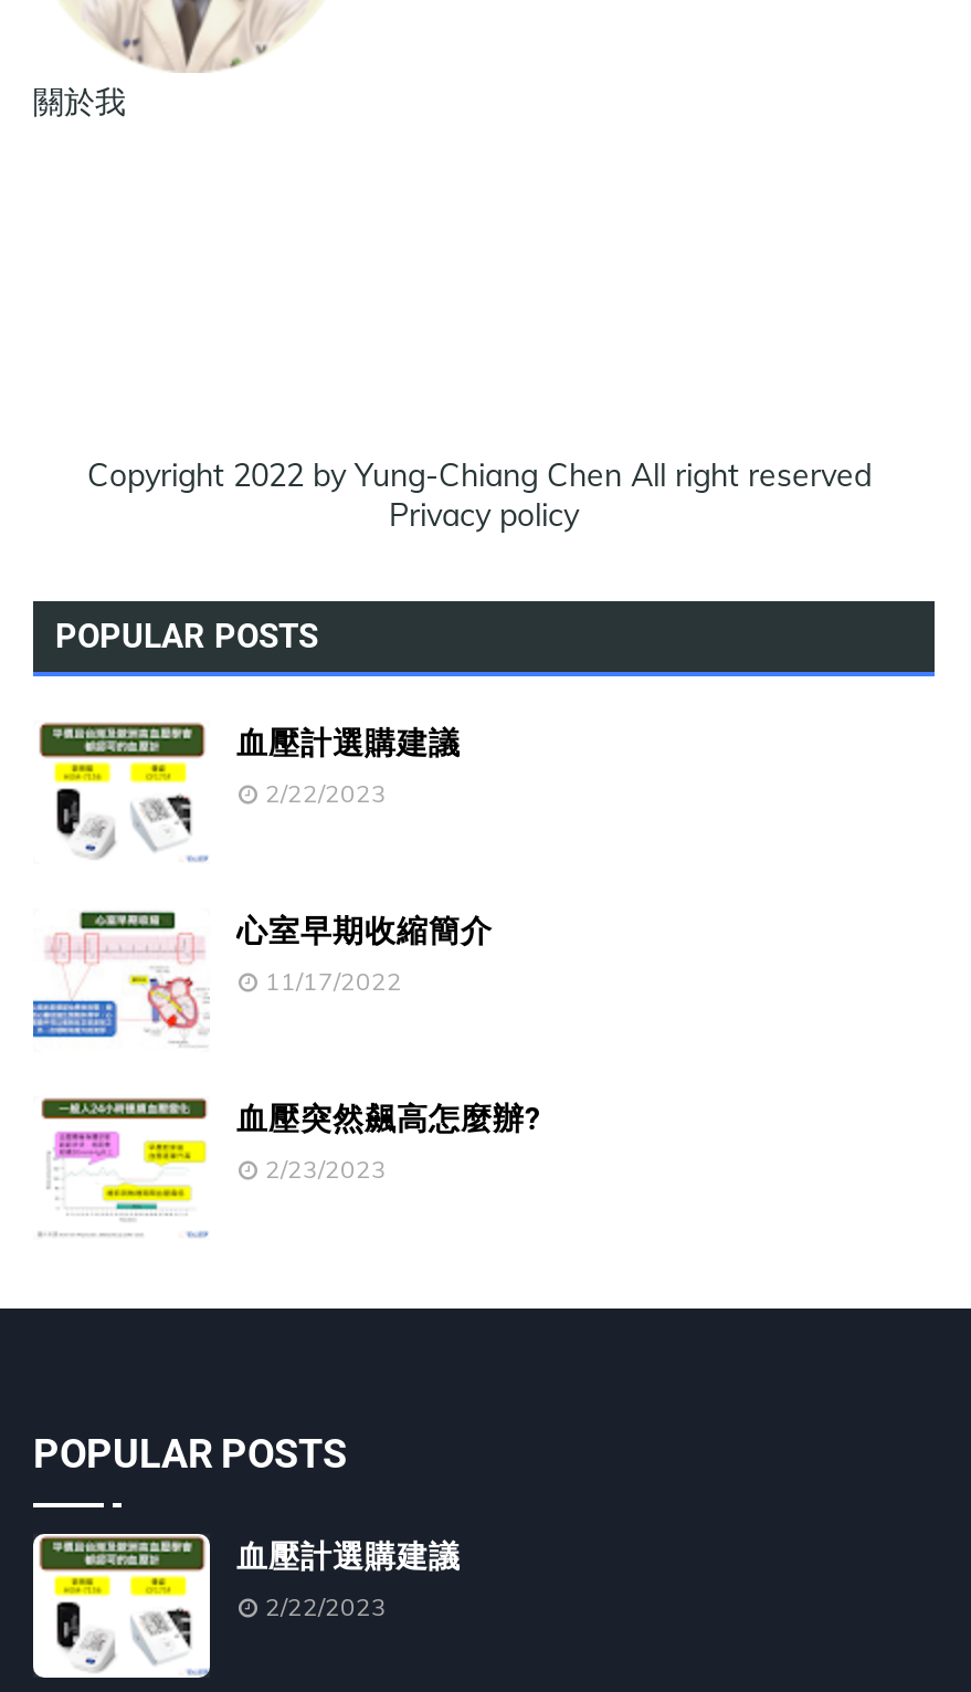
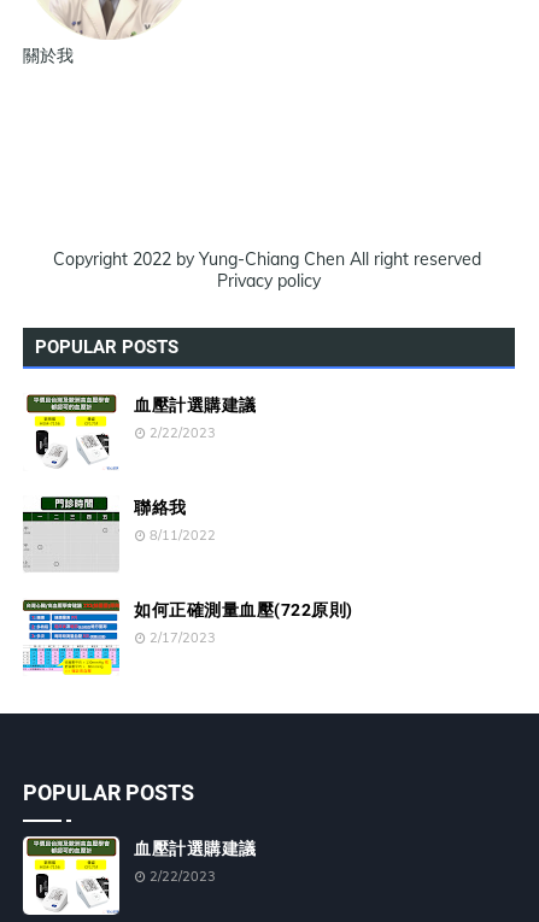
[33,911,493,1045] [image] | 心室早期收縮簡介 -> [22,495,186,571] [image] | 聯絡我
[265,965,402,996] 11/17/2022 -> [150,526,216,543] 8/11/2022
[33,1096,541,1238] [image] | 血壓突然飆高怎麼辦? -> [22,599,353,676] [image] | 如何正確測量血壓(722原則)
[265,1153,387,1184] 2/23/2023 -> [150,629,216,646] 2/17/2023

